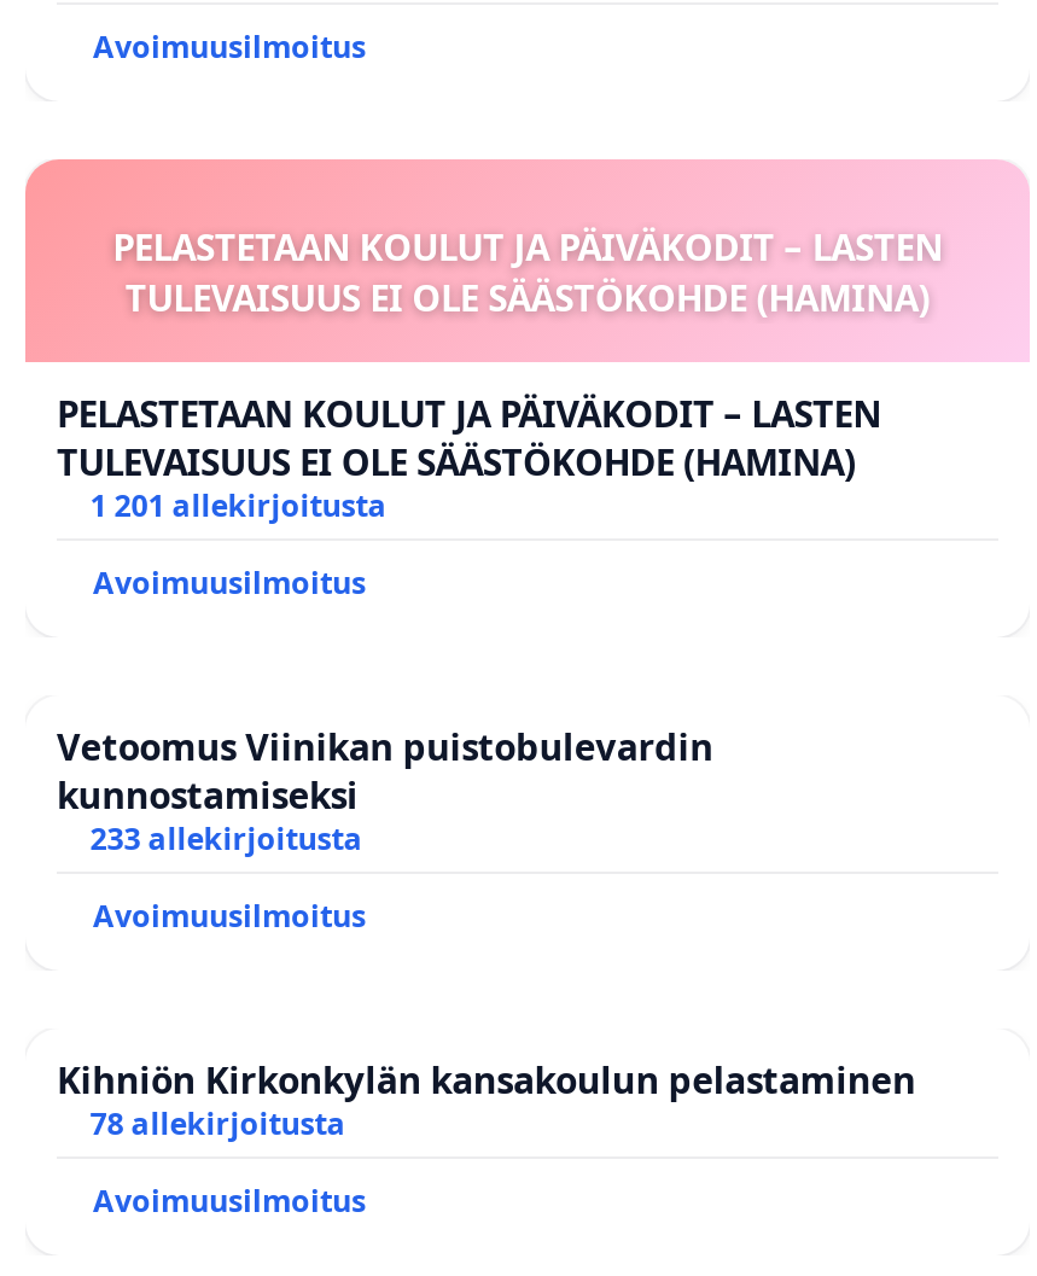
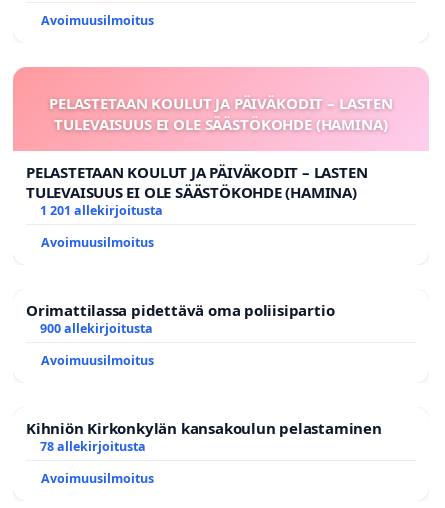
[57,721,713,858] Vetoomus Viinikan puistobulevardin | kunnostamiseksi | 233 allekirjoitusta -> [26,299,334,336] Orimattilassa pidettävä oma poliisipartio | 900 allekirjoitusta

